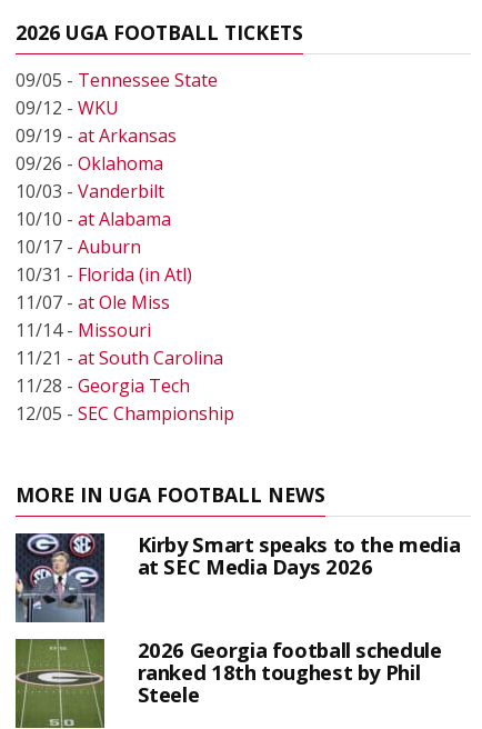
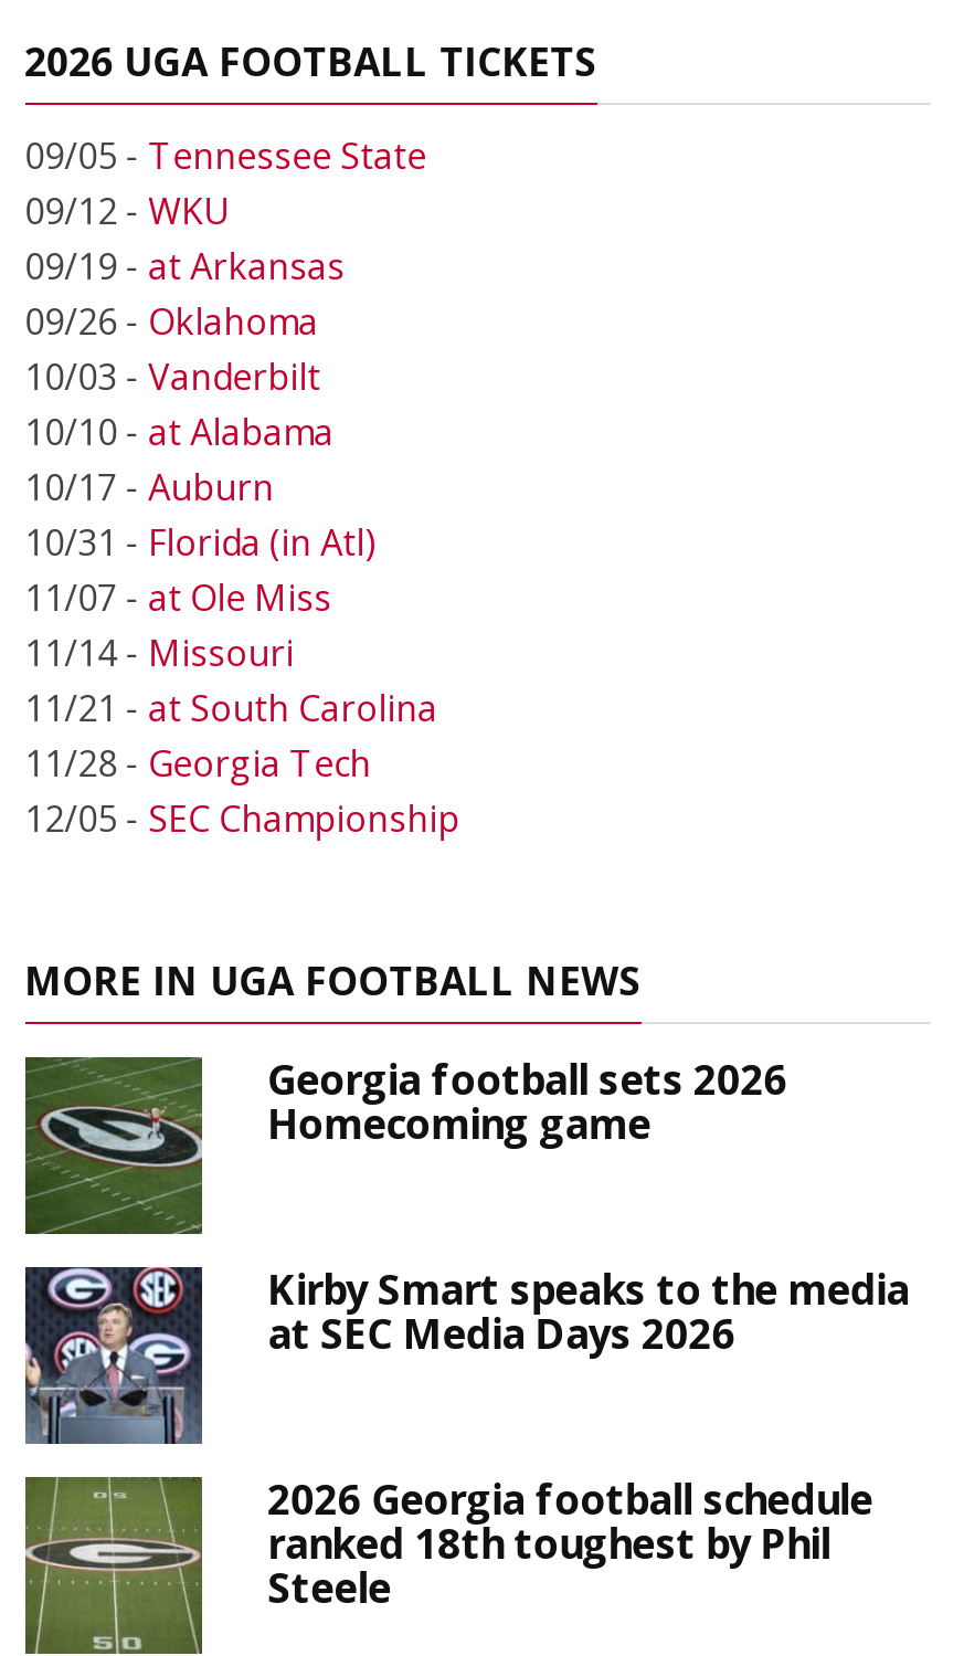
none -> [23,1050,787,1236] [image] | Georgia football sets 2026 | Homecoming game

